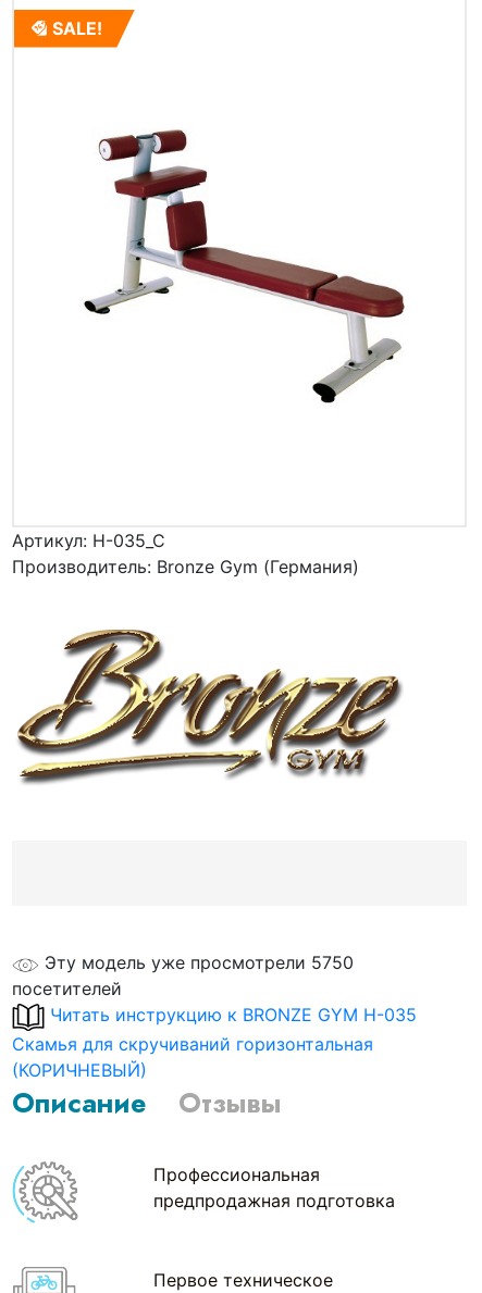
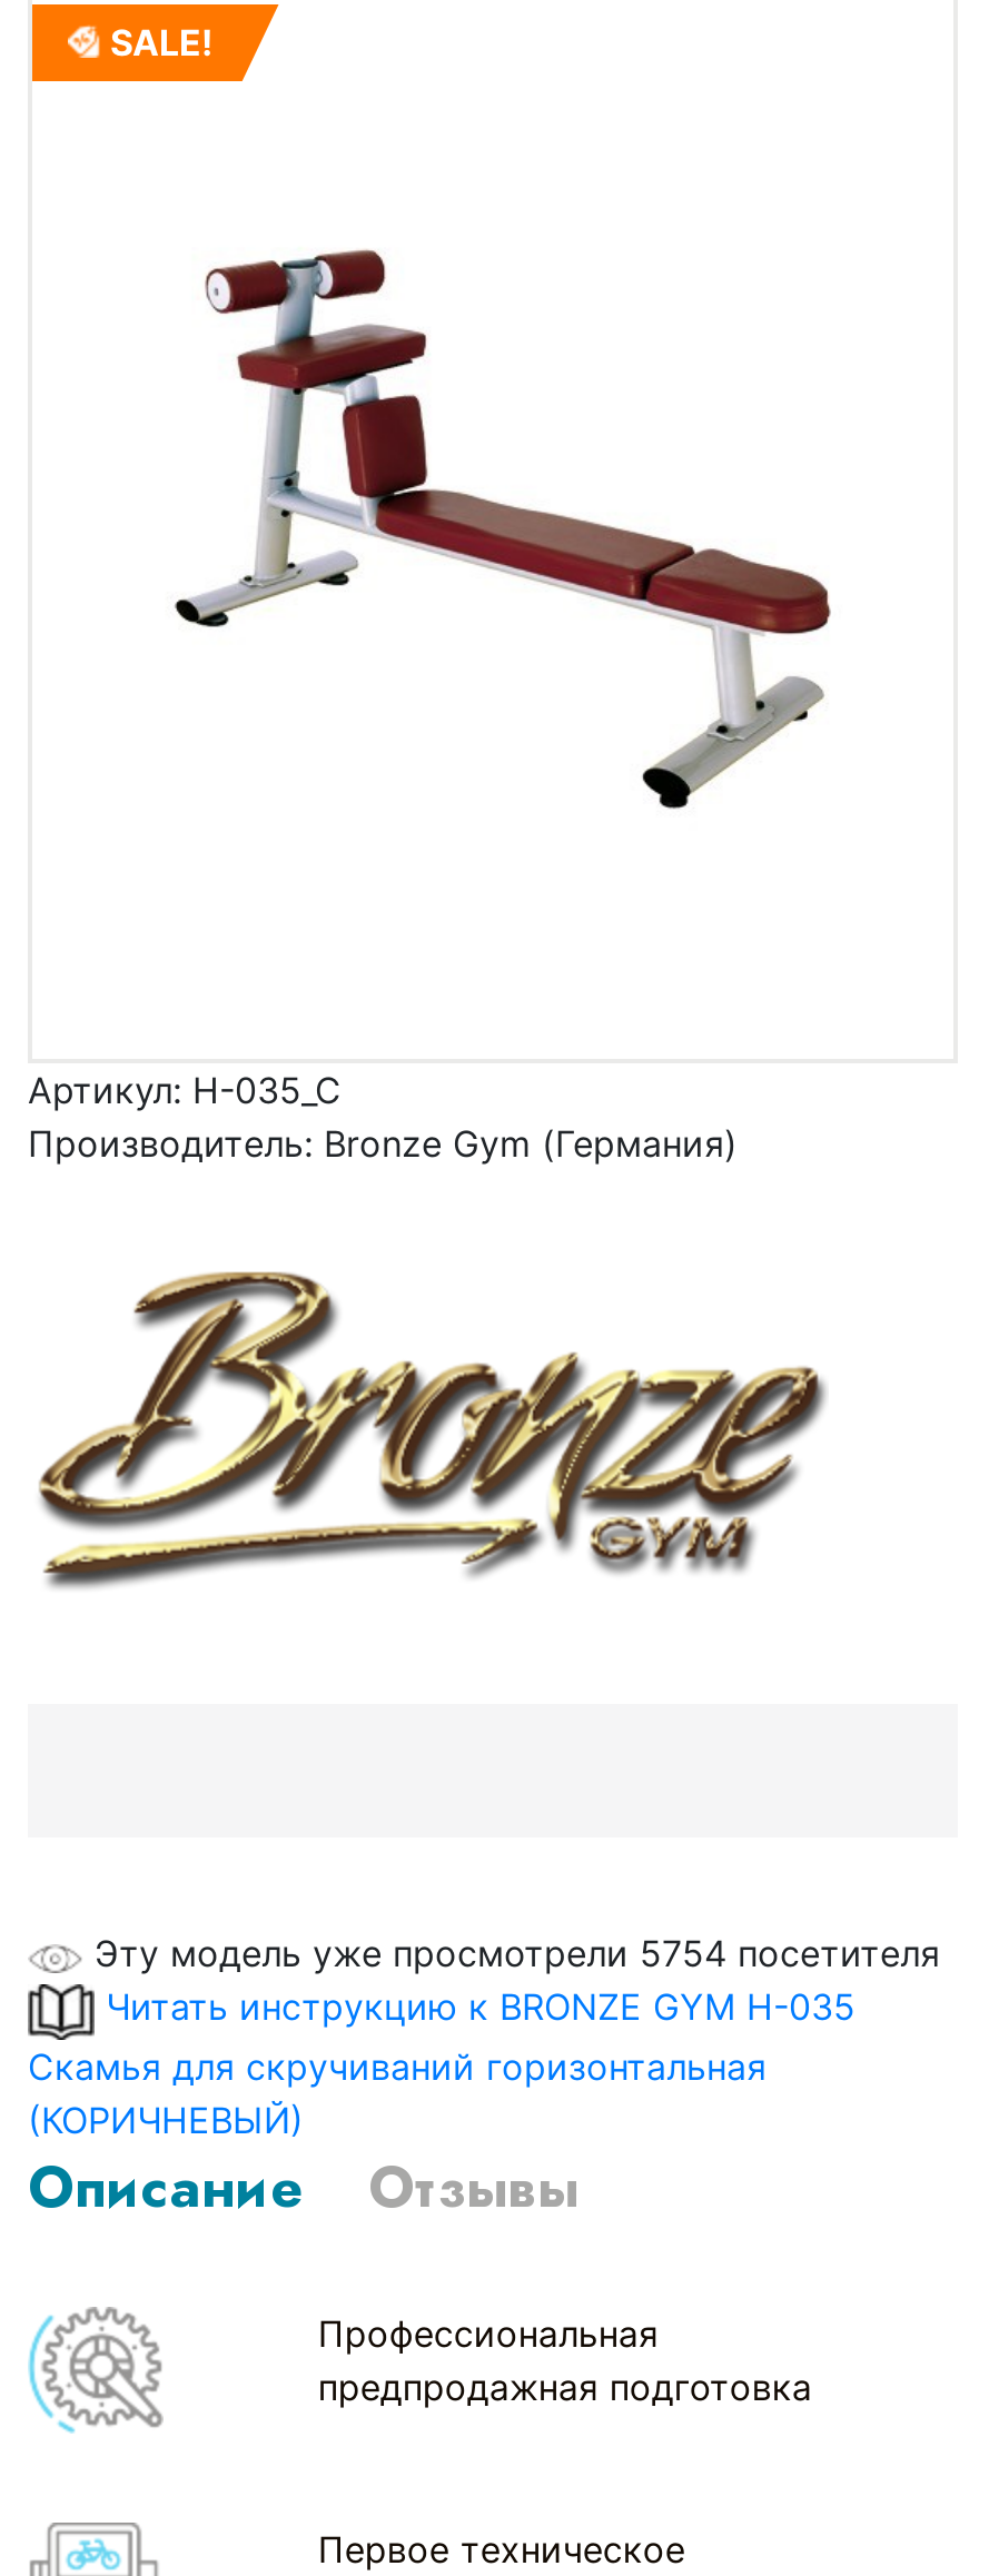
[12,952,354,1000] Эту модель уже просмотрели 5750 | посетителей -> [95,1932,940,1976] Эту модель уже просмотрели 5754 посетителя

